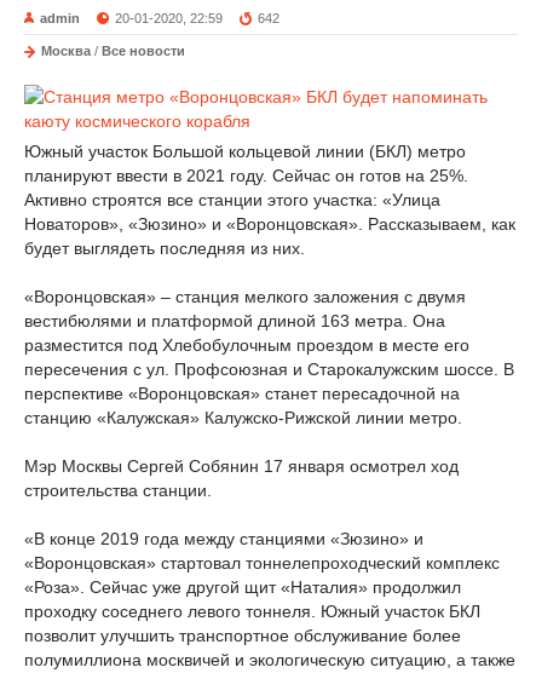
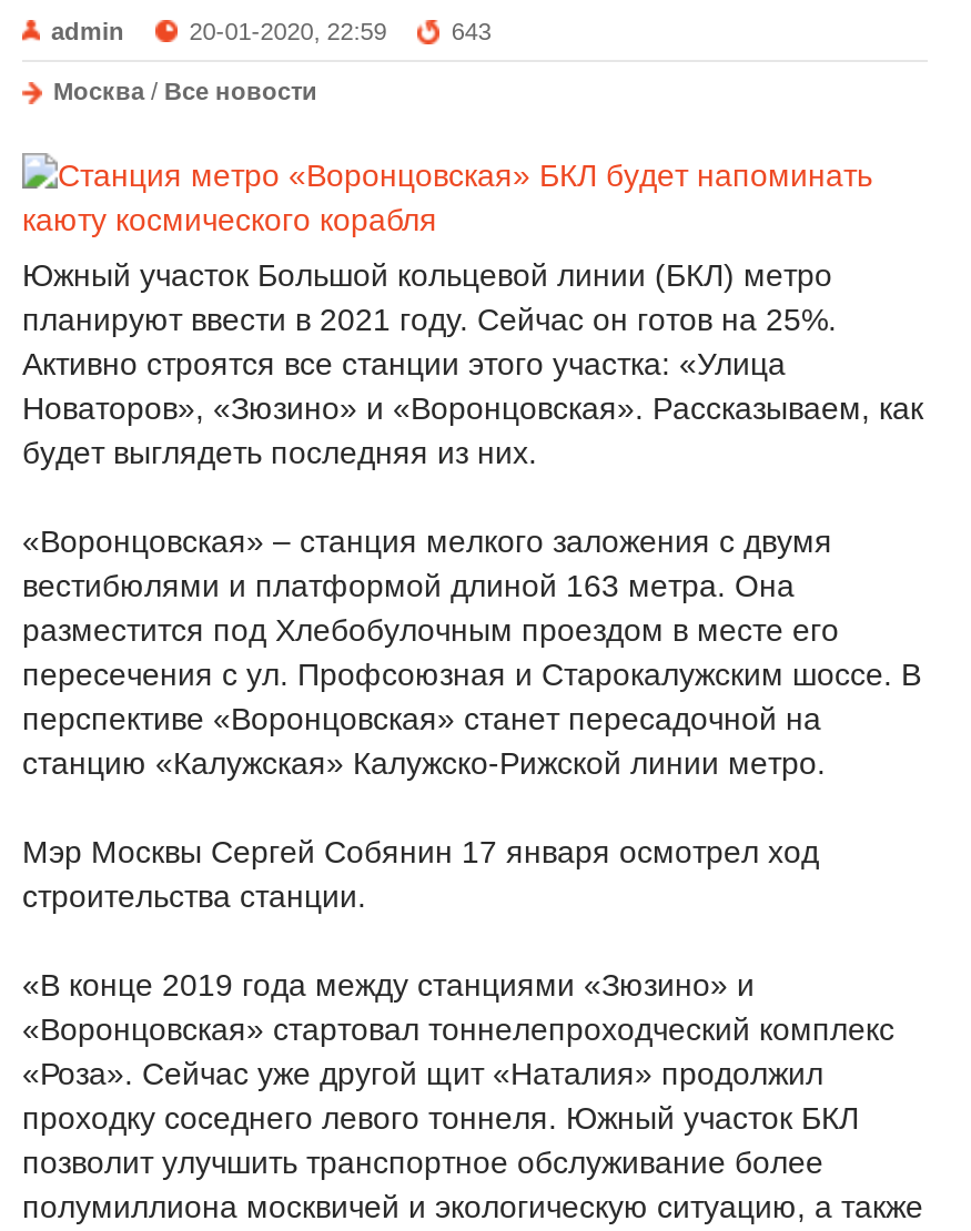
[258,11,280,25] 642 -> [451,18,491,44] 643

